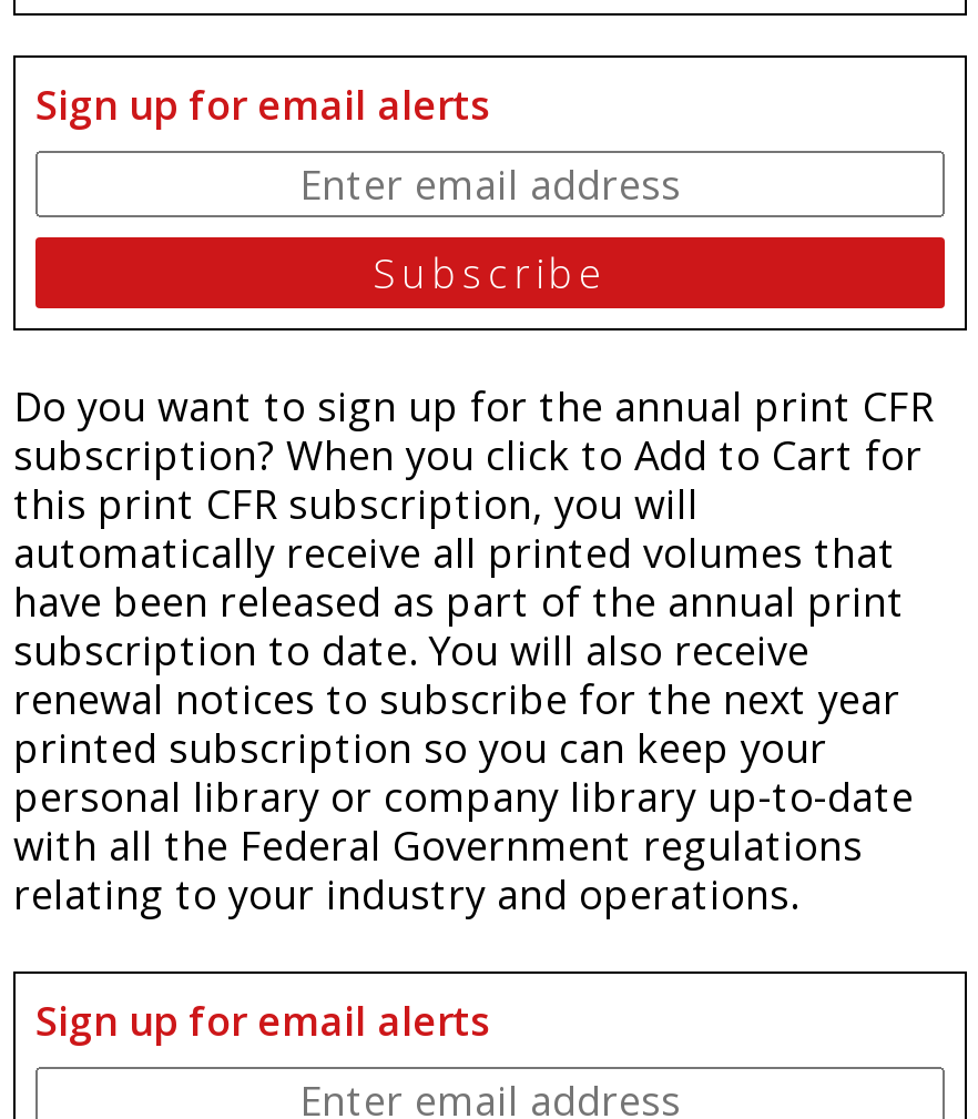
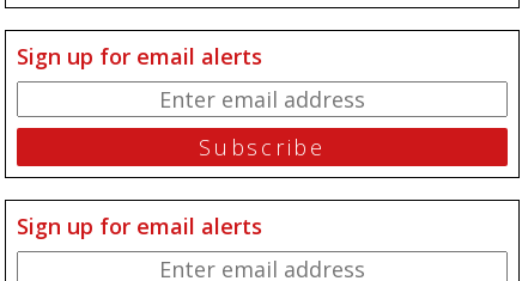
[13,378,934,920] Do you want to sign up for the annual print CFR | subscription? When you click to Add to Cart for | this print CFR subscription, you will | automatically receive all printed volumes that | have been released as part of the annual print | subscription to date. You will also receive | renewal notices to subscribe for the next year | printed subscription so you can keep your | personal library or company library up-to-date | with all the Federal Government regulations | relating to your industry and operations. -> none

